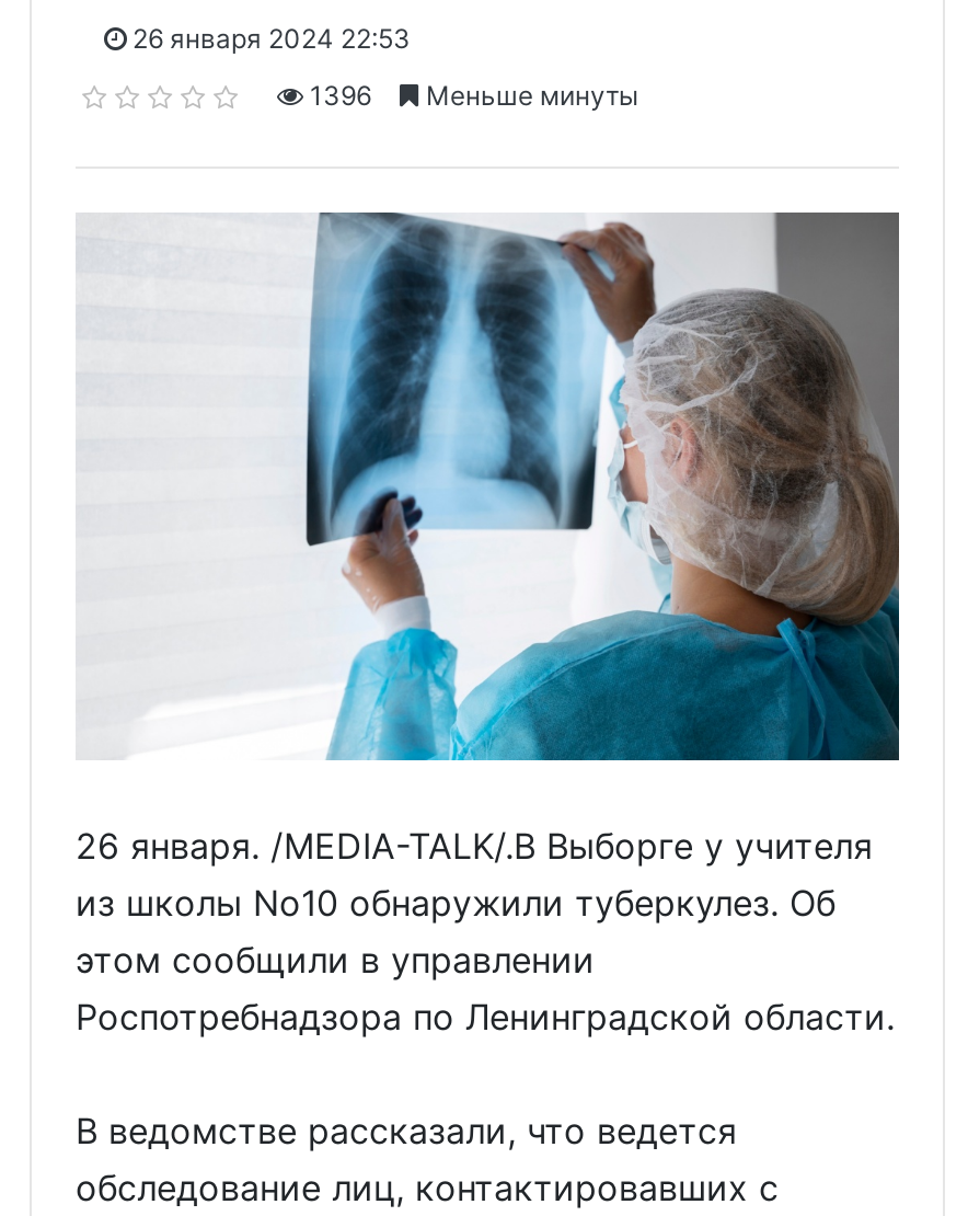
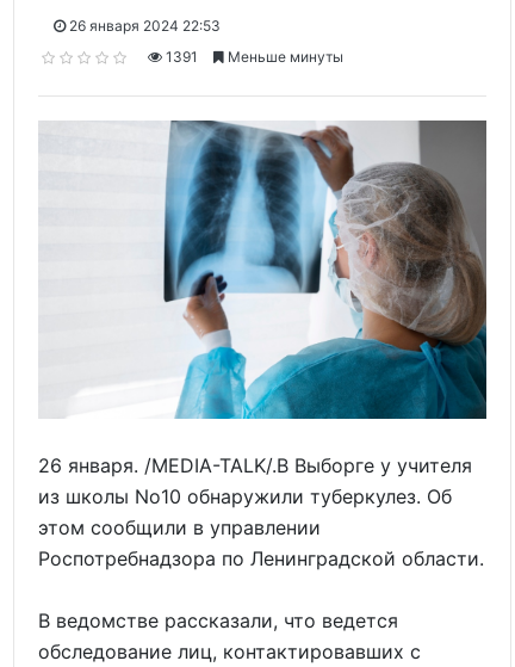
[303,79,638,112] 1396 Меньше минуты -> [162,48,343,66] 1391 Меньше минуты

